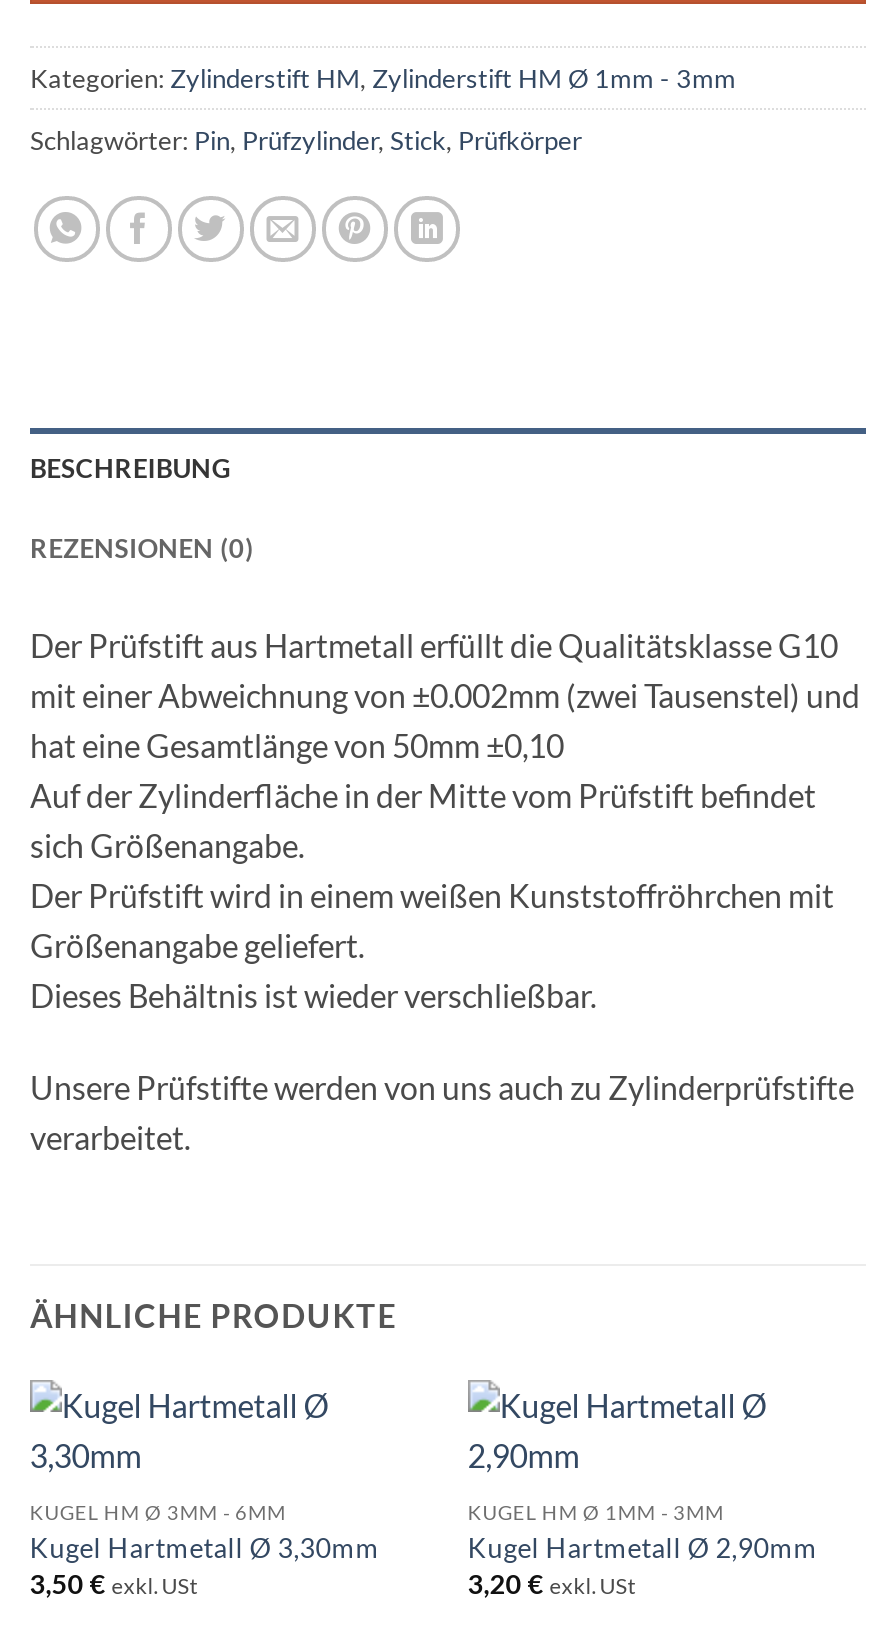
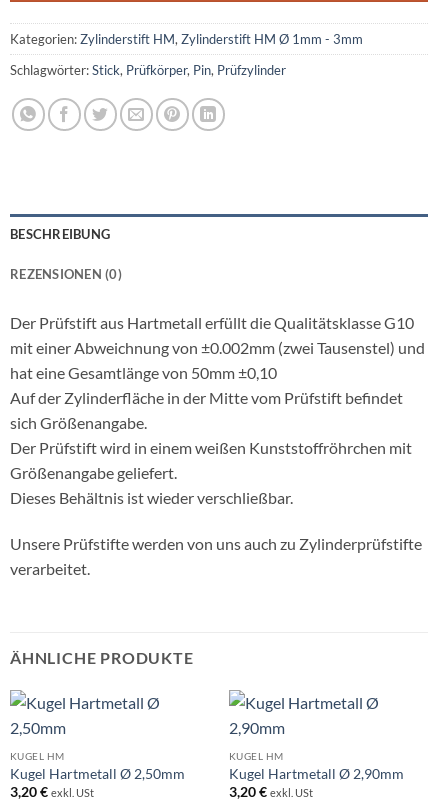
[30,124,582,156] Schlagwörter: Pin, Prüfzylinder, Stick, Prüfkörper -> [10,62,286,78] Schlagwörter: Stick, Prüfkörper, Pin, Prüfzylinder
[30,1500,380,1600] KUGEL HM Ø 3MM - 6MM | Kugel Hartmetall Ø 3,30mm | 3,50 € exkl. USt -> [10,750,185,800] KUGEL HM | Kugel Hartmetall Ø 2,50mm | 3,20 € exkl. USt
[468,1500,724,1524] KUGEL HM Ø 1MM - 3MM -> [229,750,284,762] KUGEL HM

